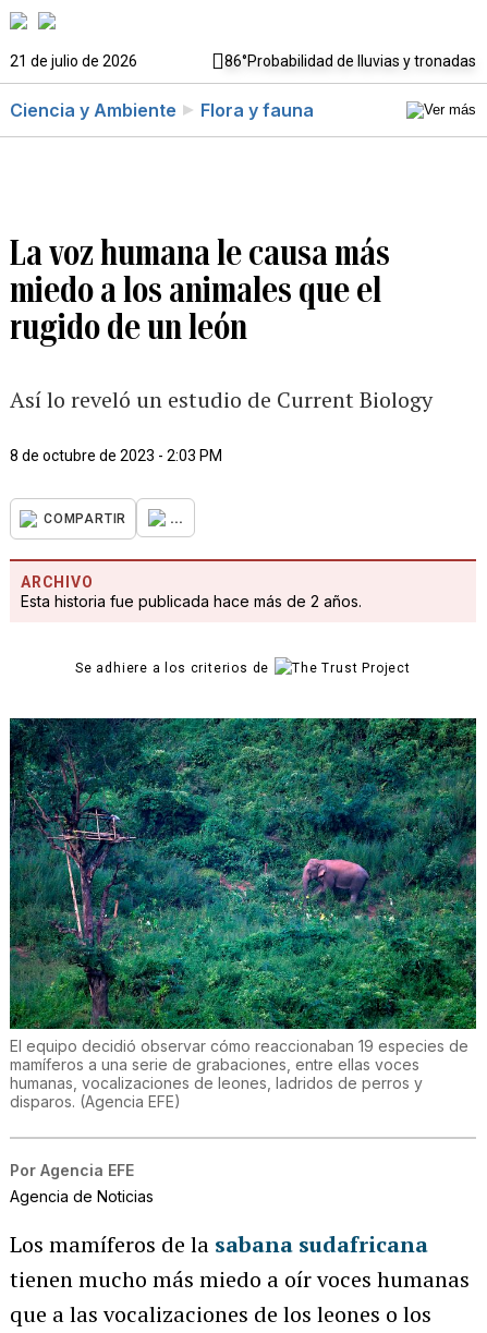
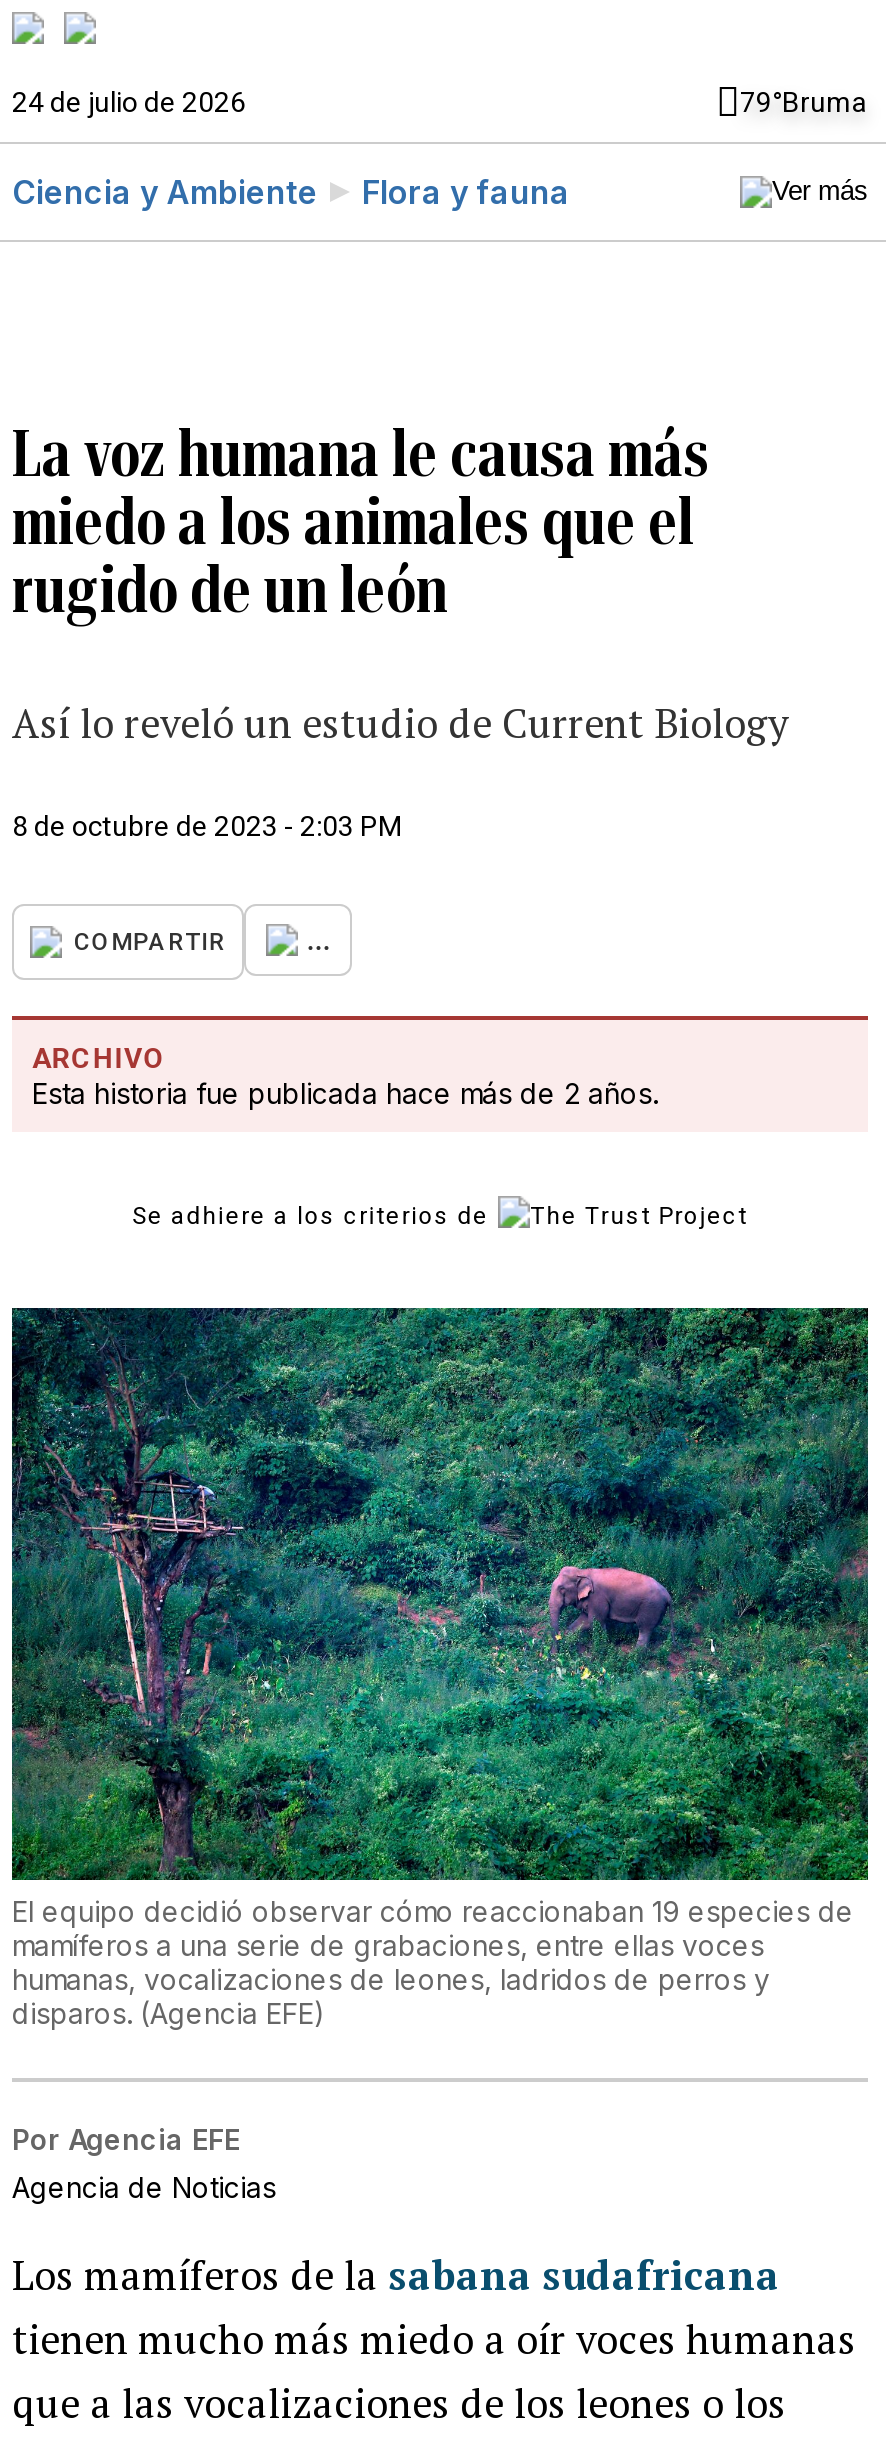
[10,52,476,70] 21 de julio de 2026 | 86°Probabilidad de lluvias y tronadas -> [12,86,868,118] 24 de julio de 2026 | 79°Bruma

